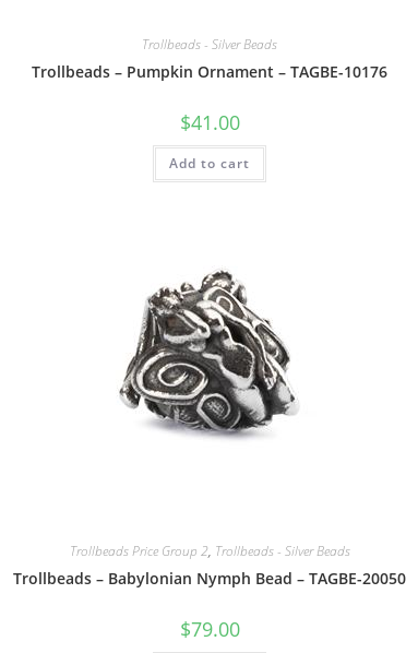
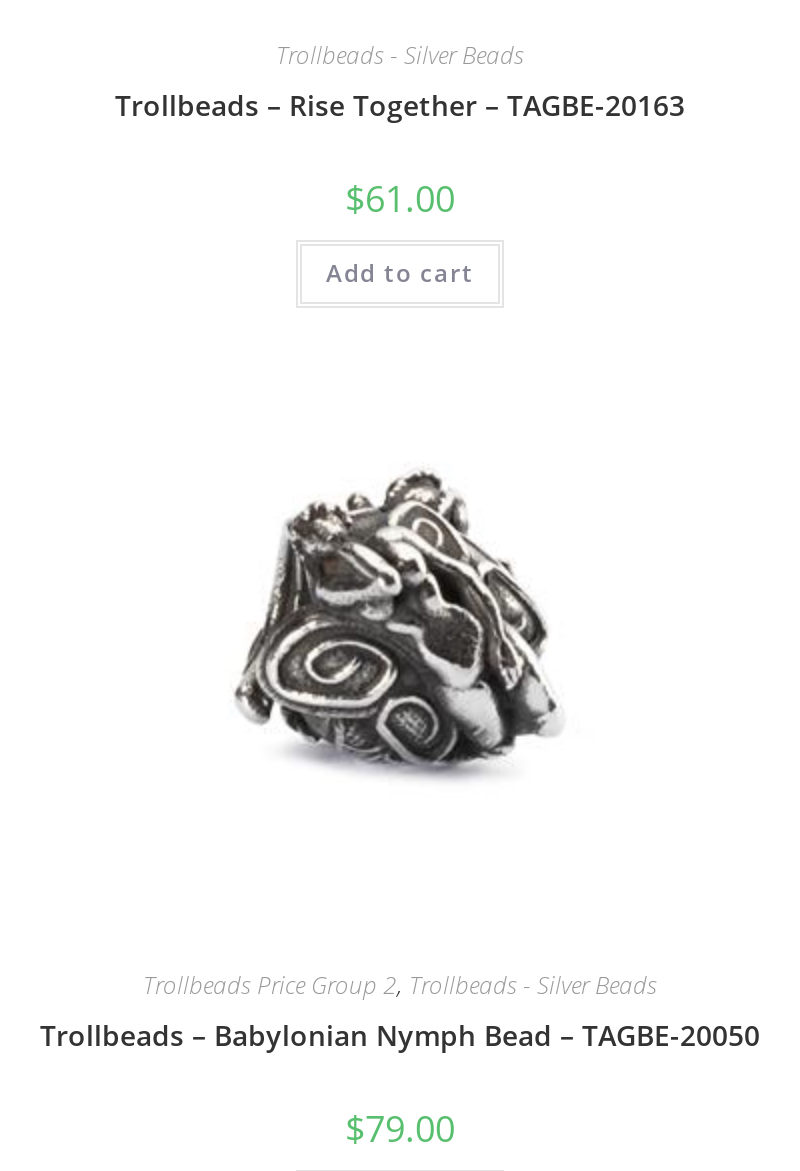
[32,61,387,81] Trollbeads – Pumpkin Ornament – TAGBE-10176 -> [115,86,685,124] Trollbeads – Rise Together – TAGBE-20163
[180,109,240,135] $41.00 -> [345,174,455,222] $61.00

